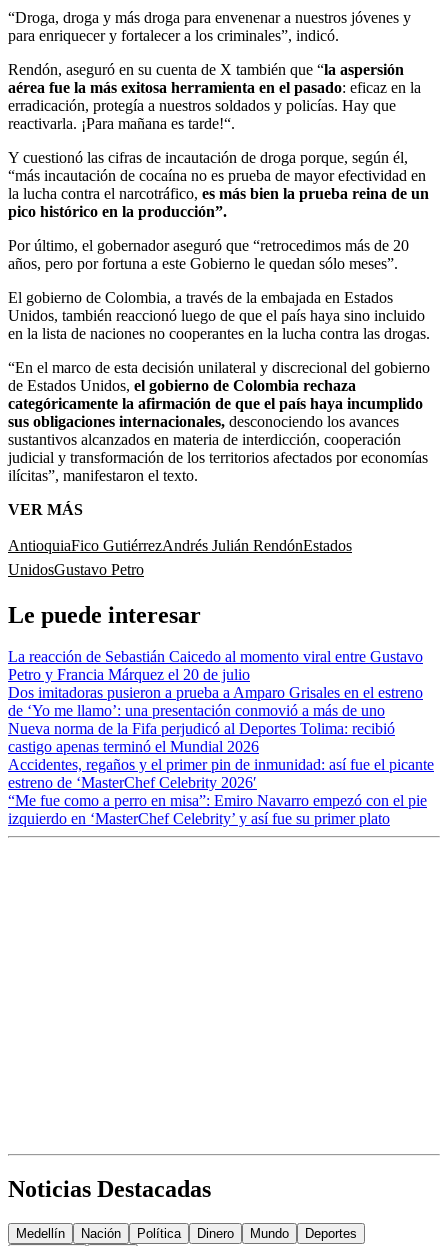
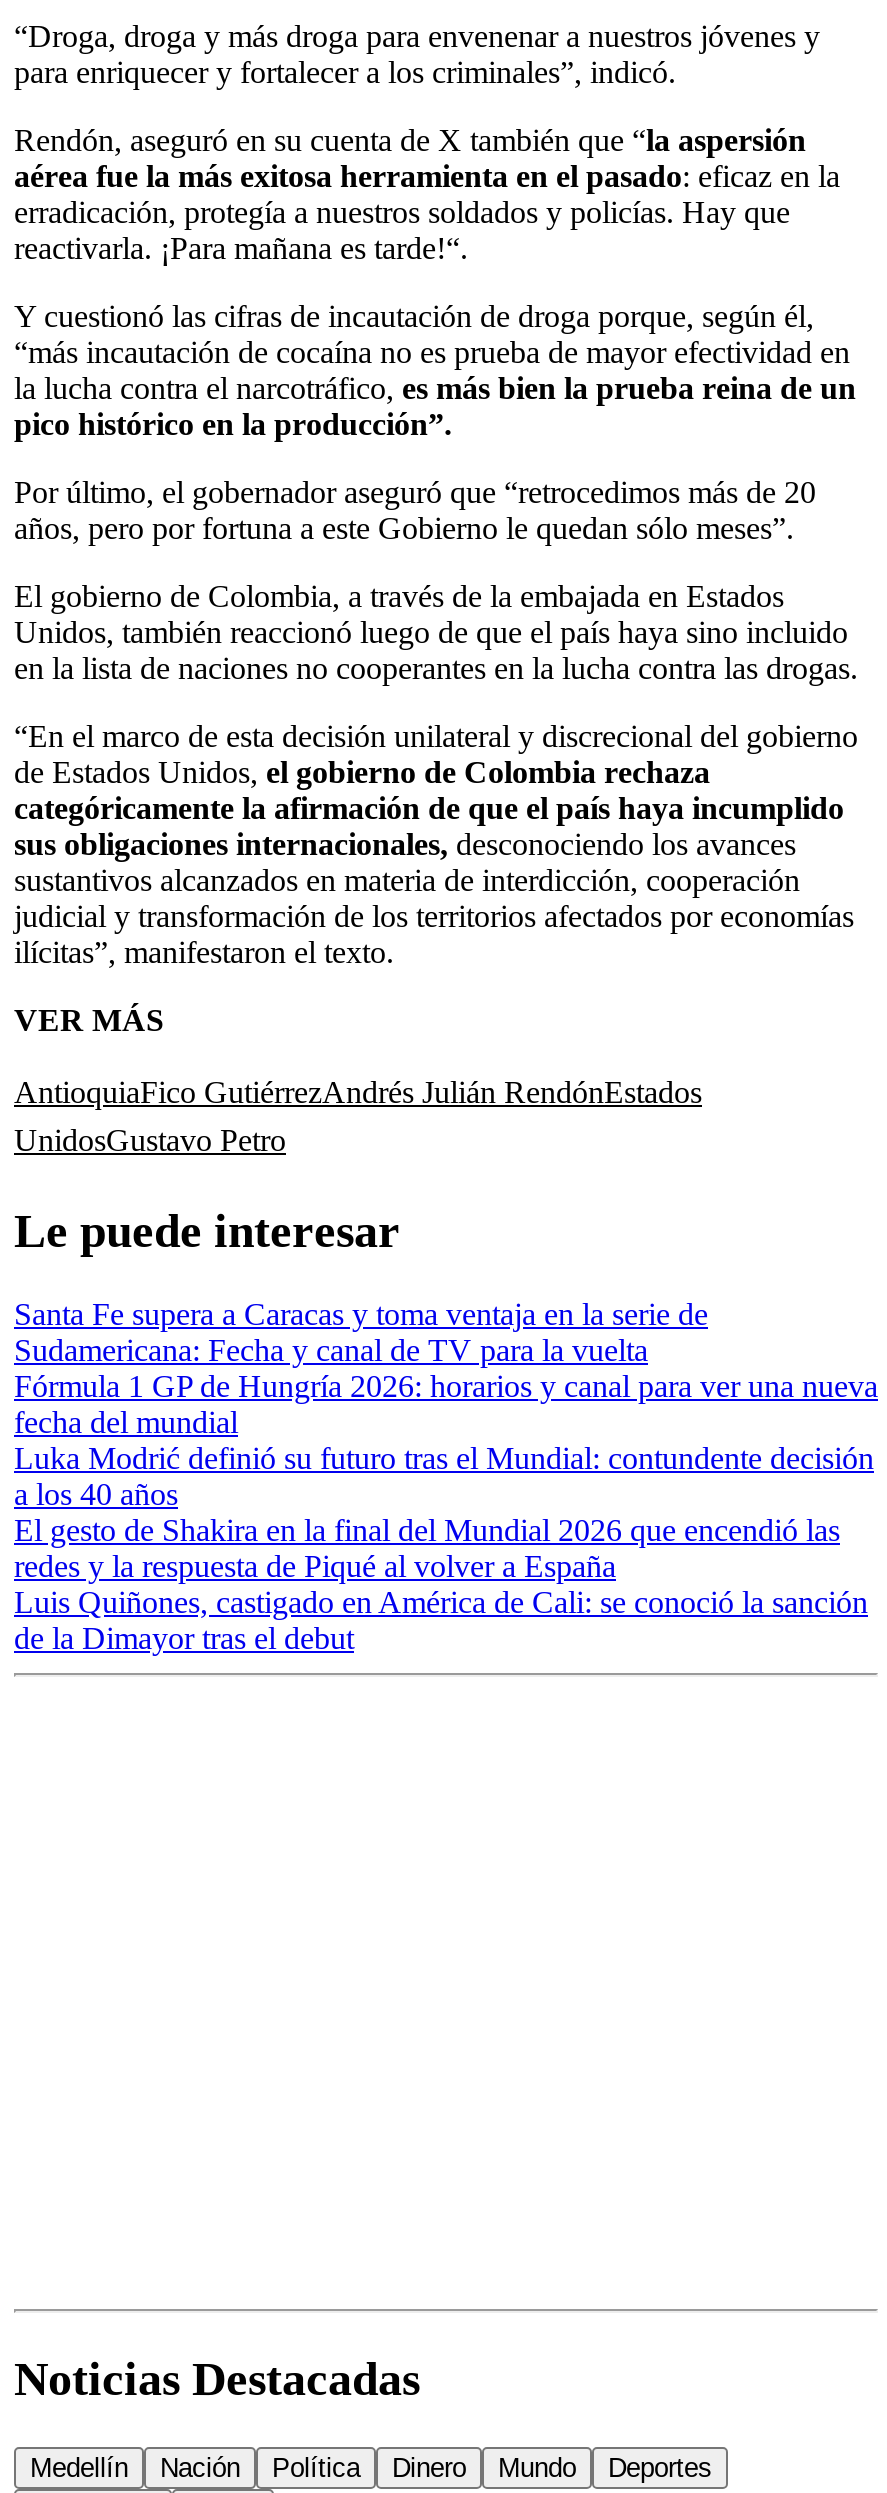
[8,648,434,827] La reacción de Sebastián Caicedo al momento viral entre Gustavo | Petro y Francia Márquez el 20 de julio | Dos imitadoras pusieron a prueba a Amparo Grisales en el estreno | de ‘Yo me llamo’: una presentación conmovió a más de uno | Nueva norma de la Fifa perjudicó al Deportes Tolima: recibió | castigo apenas terminó el Mundial 2026 | Accidentes, regaños y el primer pin de inmunidad: así fue el picante | estreno de ‘MasterChef Celebrity 2026′ | “Me fue como a perro en misa”: Emiro Navarro empezó con el pie | izquierdo en ‘MasterChef Celebrity’ y así fue su primer plato -> [14,1298,878,1656] Santa Fe supera a Caracas y toma ventaja en la serie de | Sudamericana: Fecha y canal de TV para la vuelta | Fórmula 1 GP de Hungría 2026: horarios y canal para ver una nueva | fecha del mundial | Luka Modrić definió su futuro tras el Mundial: contundente decisión | a los 40 años | El gesto de Shakira en la final del Mundial 2026 que encendió las | redes y la respuesta de Piqué al volver a España | Luis Quiñones, castigado en América de Cali: se conoció la sanción | de la Dimayor tras el debut

